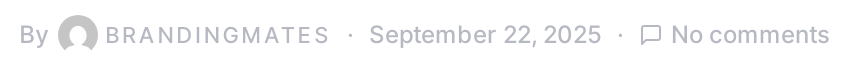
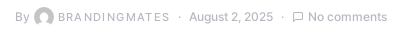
[19,19,601,49] By BRANDINGMATES September 22, 2025 -> [15,9,273,24] By BRANDINGMATES August 2, 2025

